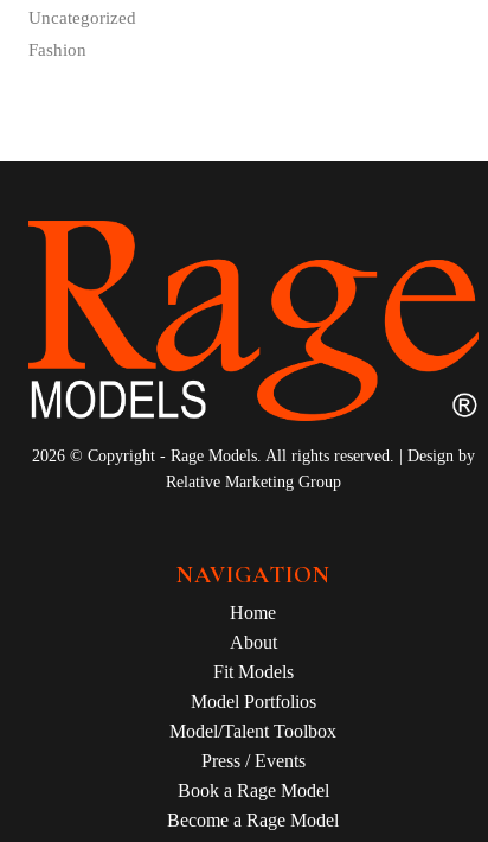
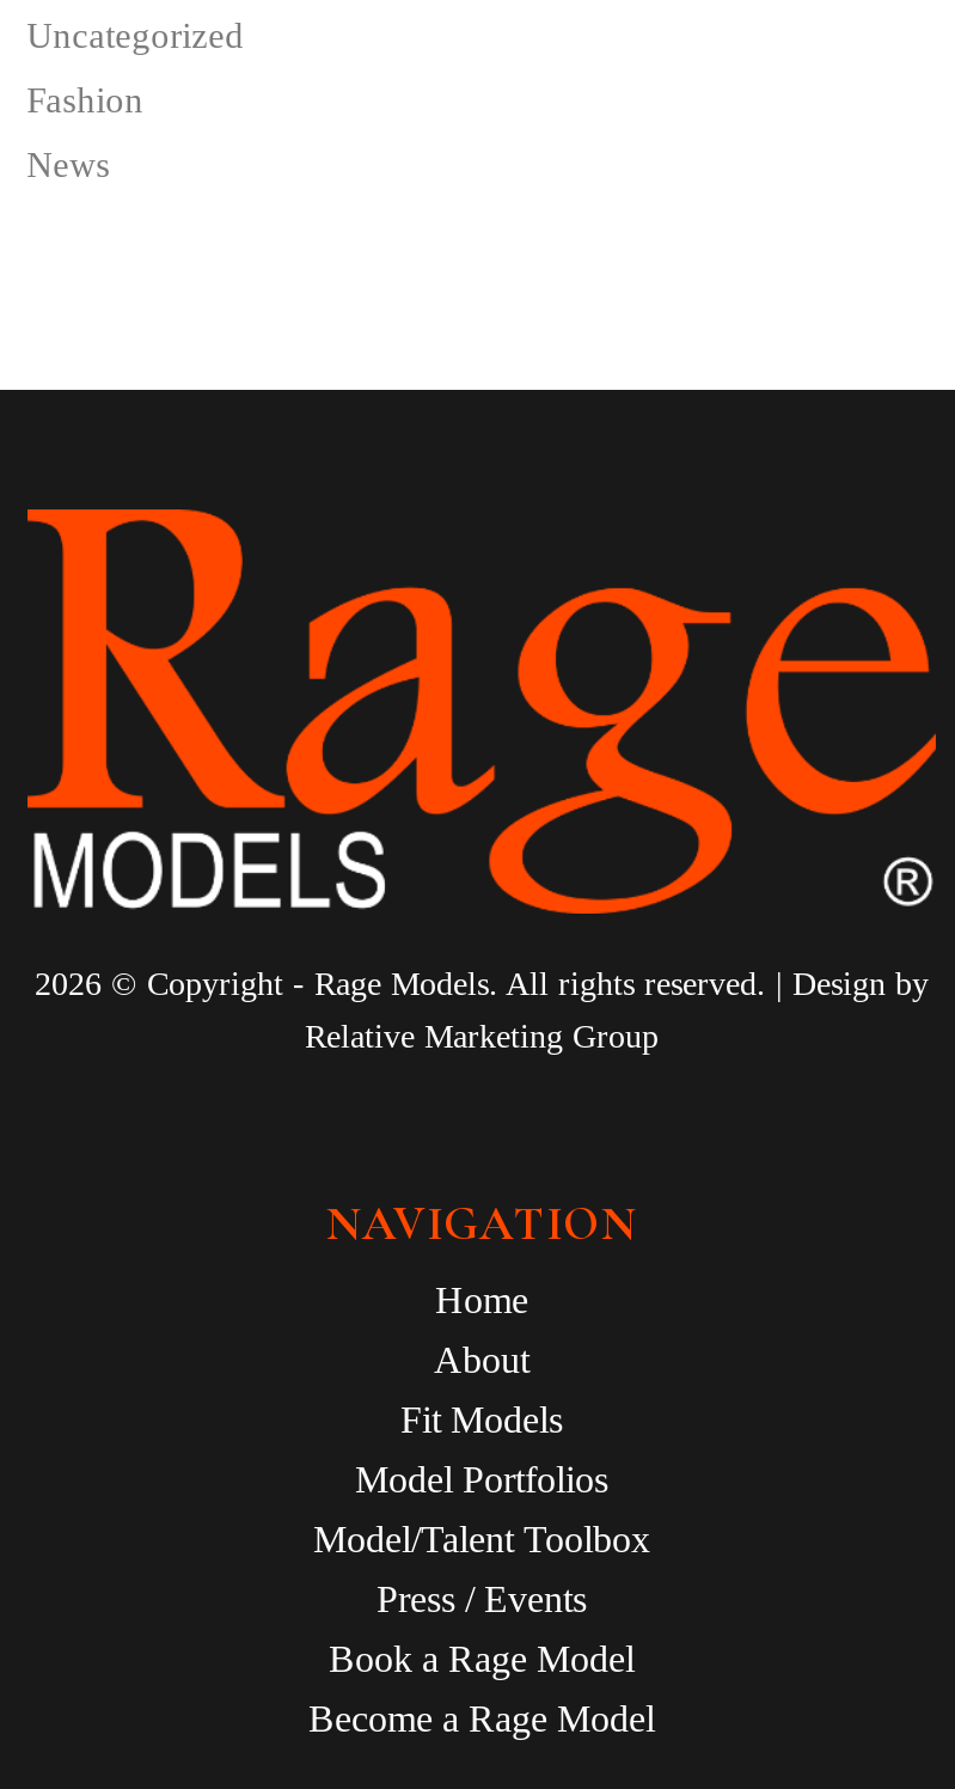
none -> [27,145,110,183] News

